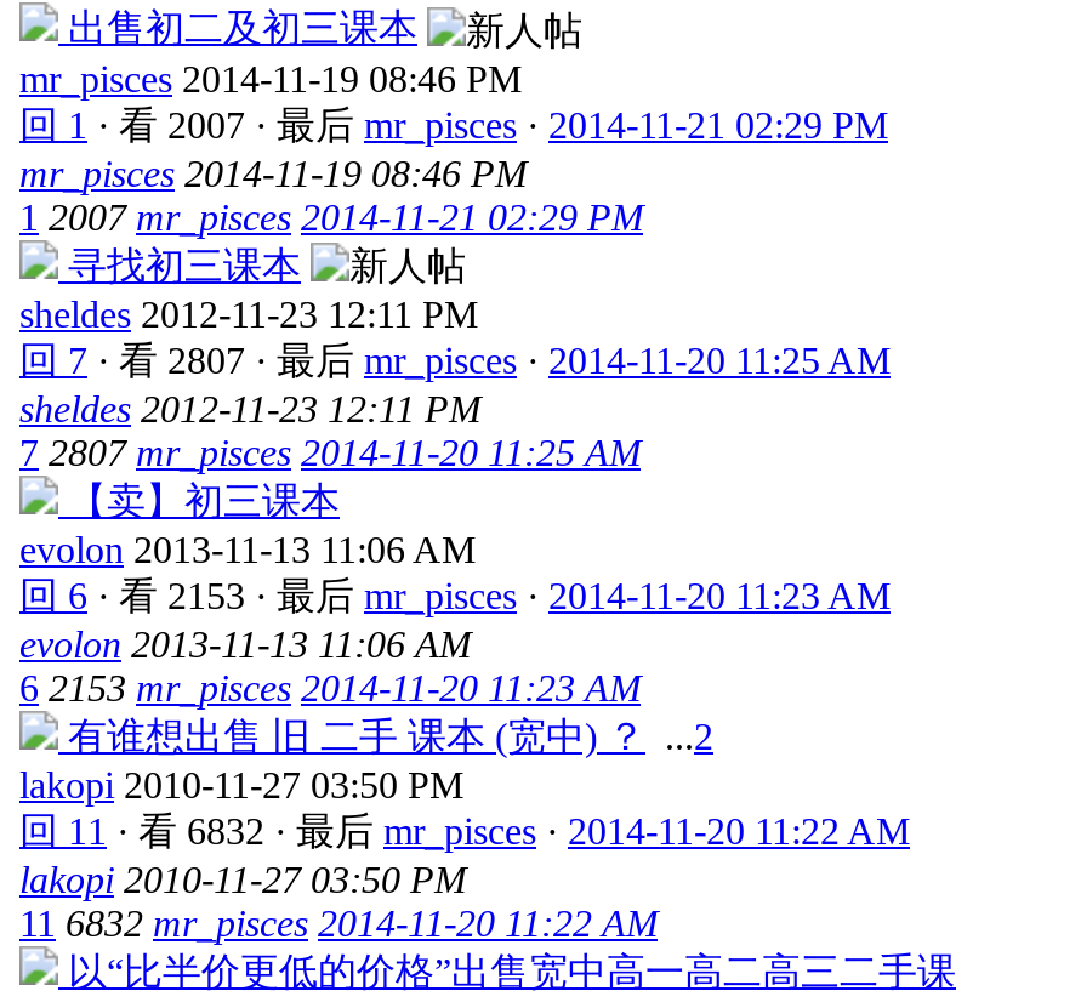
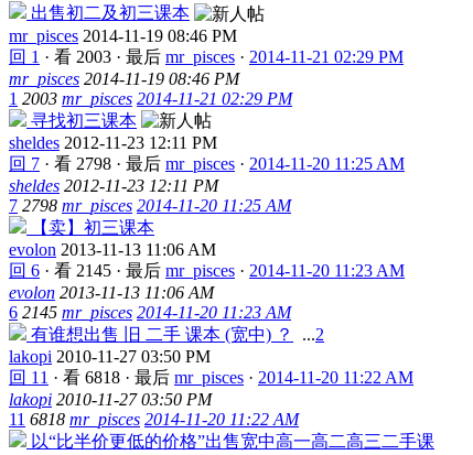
[19,103,888,144] 回 1 · 看 2007 · 最后mr_pisces · 2014-11-21 02:29 PM -> [9,47,404,66] 回 1 · 看 2003 · 最后mr_pisces · 2014-11-21 02:29 PM
[19,195,643,237] 1 2007 mr_pisces 2014-11-21 02:29 PM -> [9,89,292,107] 1 2003 mr_pisces 2014-11-21 02:29 PM
[19,341,891,382] 回 7 · 看 2807 · 最后mr_pisces · 2014-11-20 11:25 AM -> [9,155,405,173] 回 7 · 看 2798 · 最后mr_pisces · 2014-11-20 11:25 AM
[19,433,641,474] 7 2807 mr_pisces 2014-11-20 11:25 AM -> [9,197,291,215] 7 2798 mr_pisces 2014-11-20 11:25 AM
[19,576,891,617] 回 6 · 看 2153 · 最后mr_pisces · 2014-11-20 11:23 AM -> [9,262,405,280] 回 6 · 看 2145 · 最后mr_pisces · 2014-11-20 11:23 AM
[19,668,641,709] 6 2153 mr_pisces 2014-11-20 11:23 AM -> [9,303,291,322] 6 2145 mr_pisces 2014-11-20 11:23 AM
[19,811,910,853] 回 11 · 看 6832 · 最后mr_pisces · 2014-11-20 11:22 AM -> [9,368,413,387] 回 11 · 看 6818 · 最后mr_pisces · 2014-11-20 11:22 AM
[19,903,658,945] 11 6832 mr_pisces 2014-11-20 11:22 AM -> [9,410,299,429] 11 6818 mr_pisces 2014-11-20 11:22 AM

